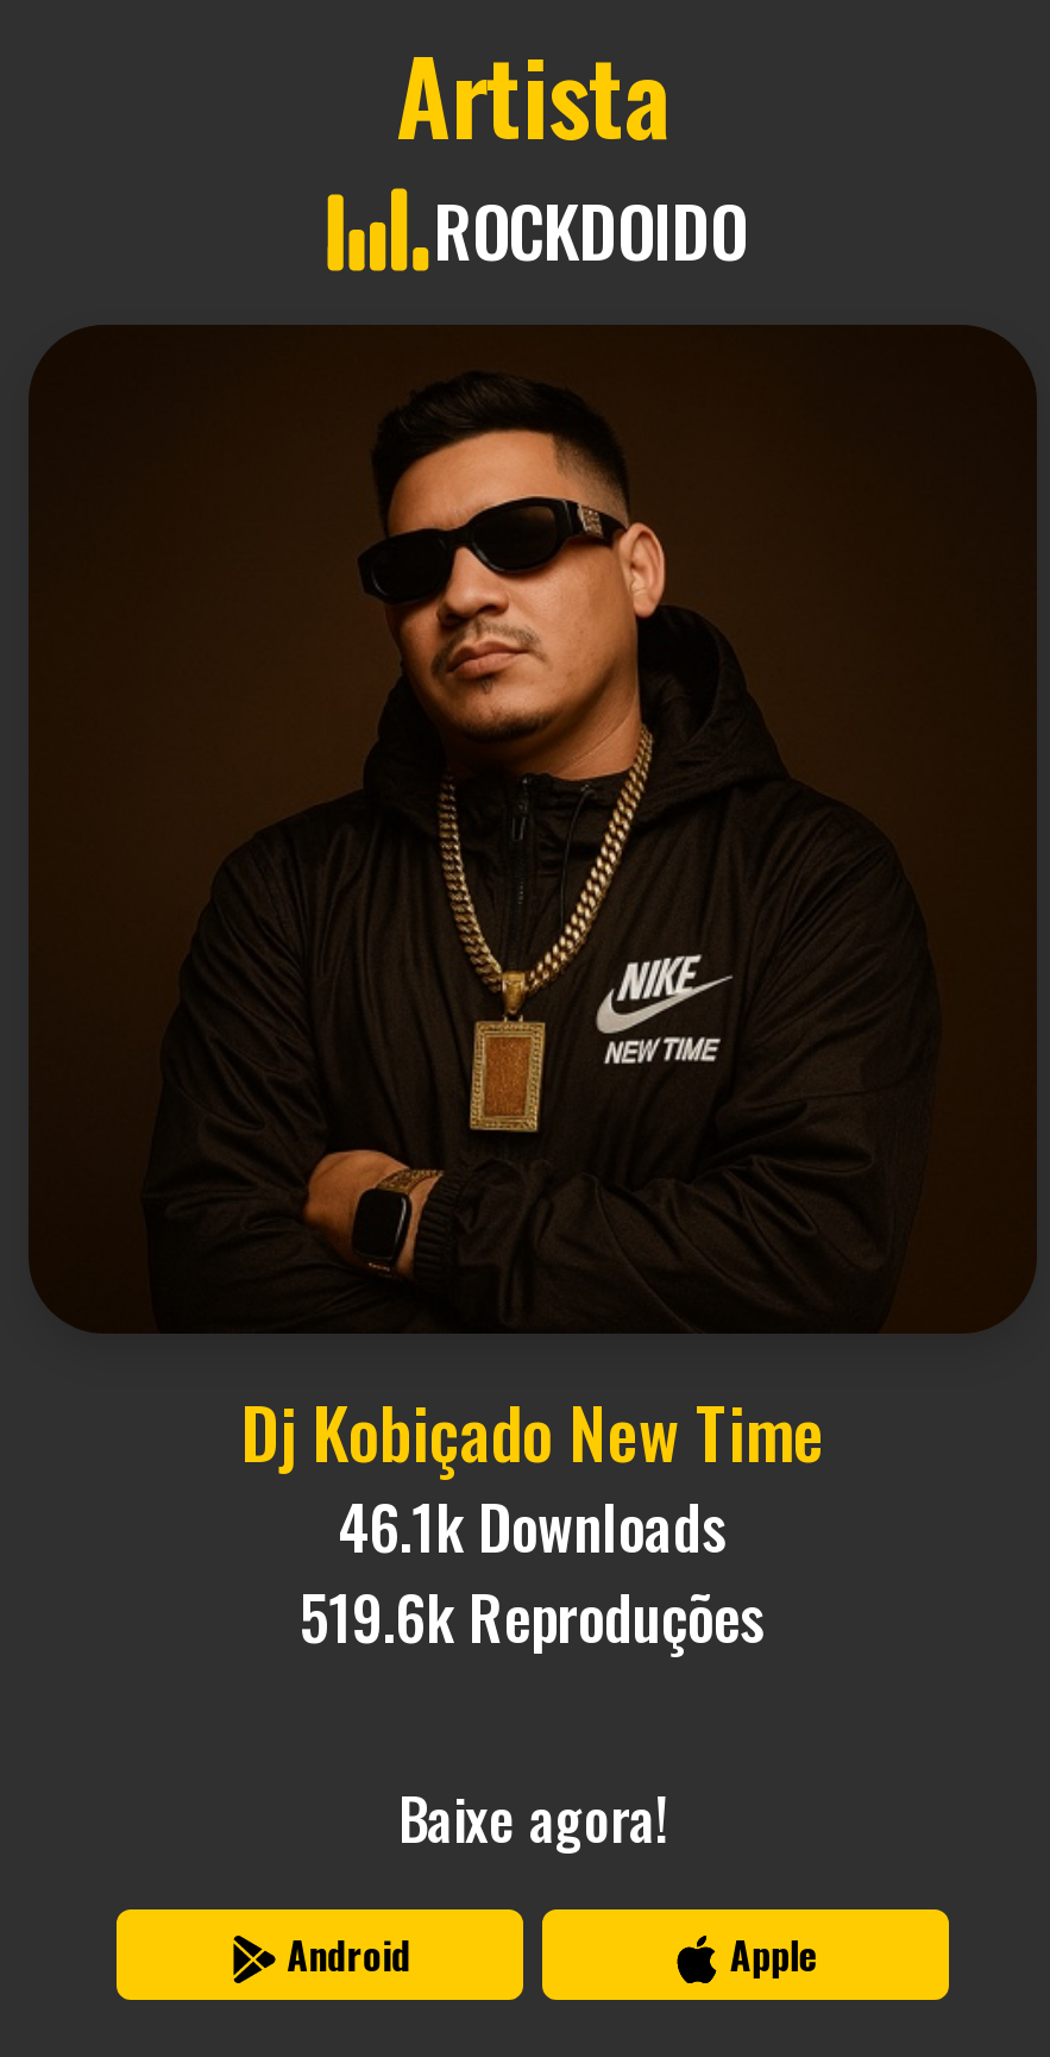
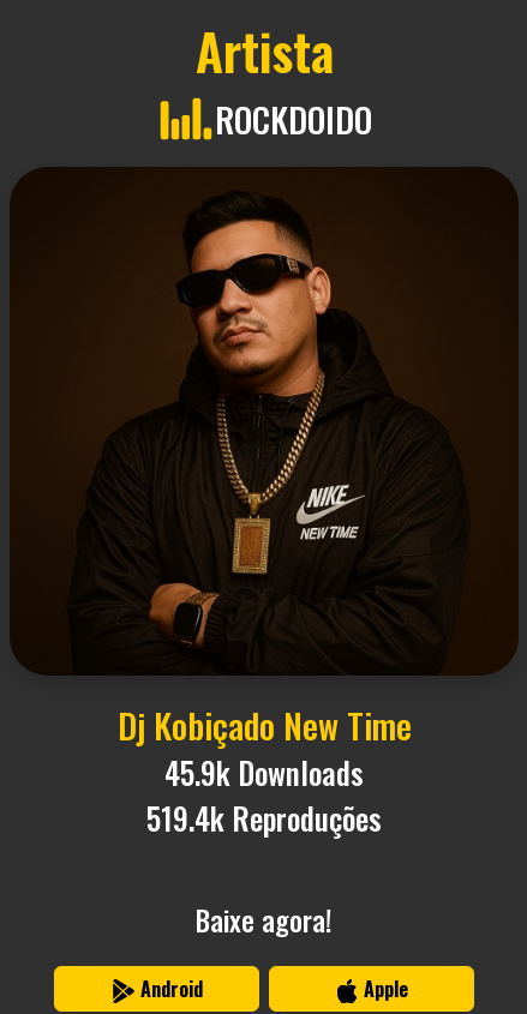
[338,1481,728,1569] 46.1k Downloads -> [164,750,364,794] 45.9k Downloads
[300,1572,766,1660] 519.6k Reproduções -> [146,796,382,840] 519.4k Reproduções

